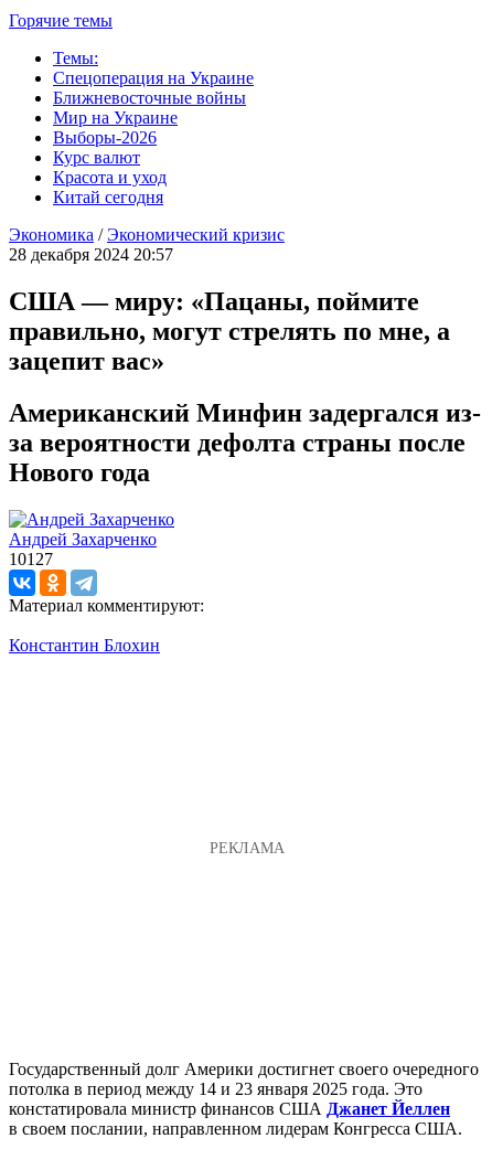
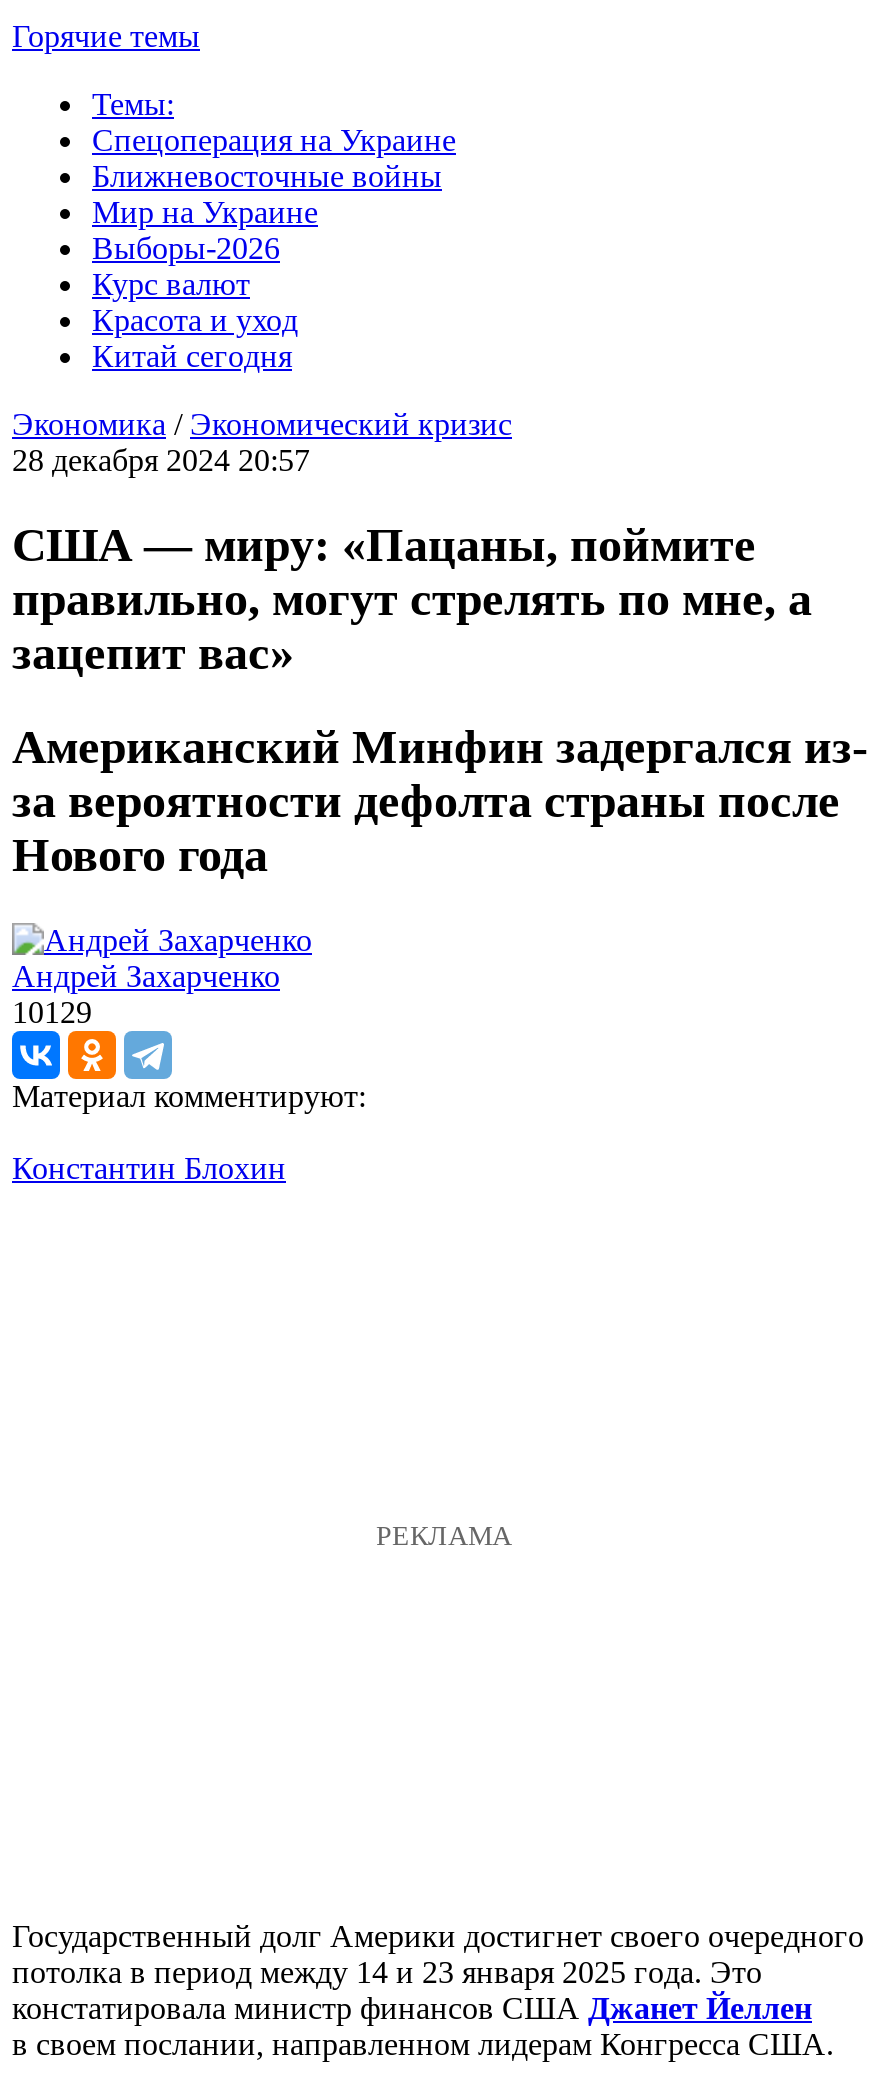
[9,549,53,568] 10127 -> [12,994,92,1028] 10129

